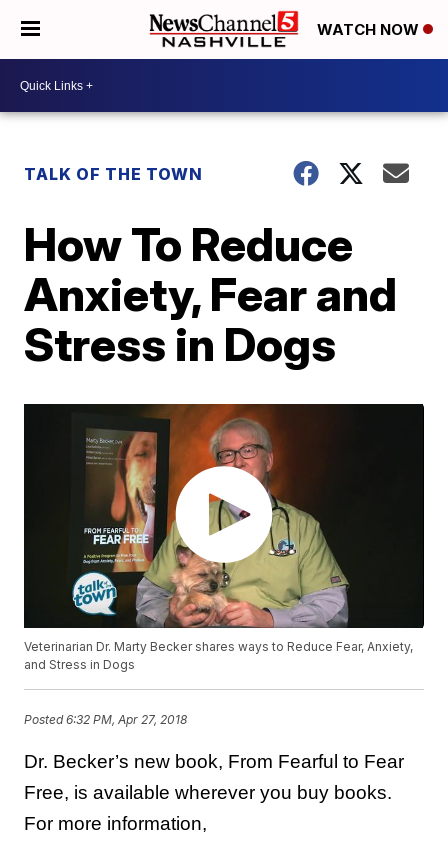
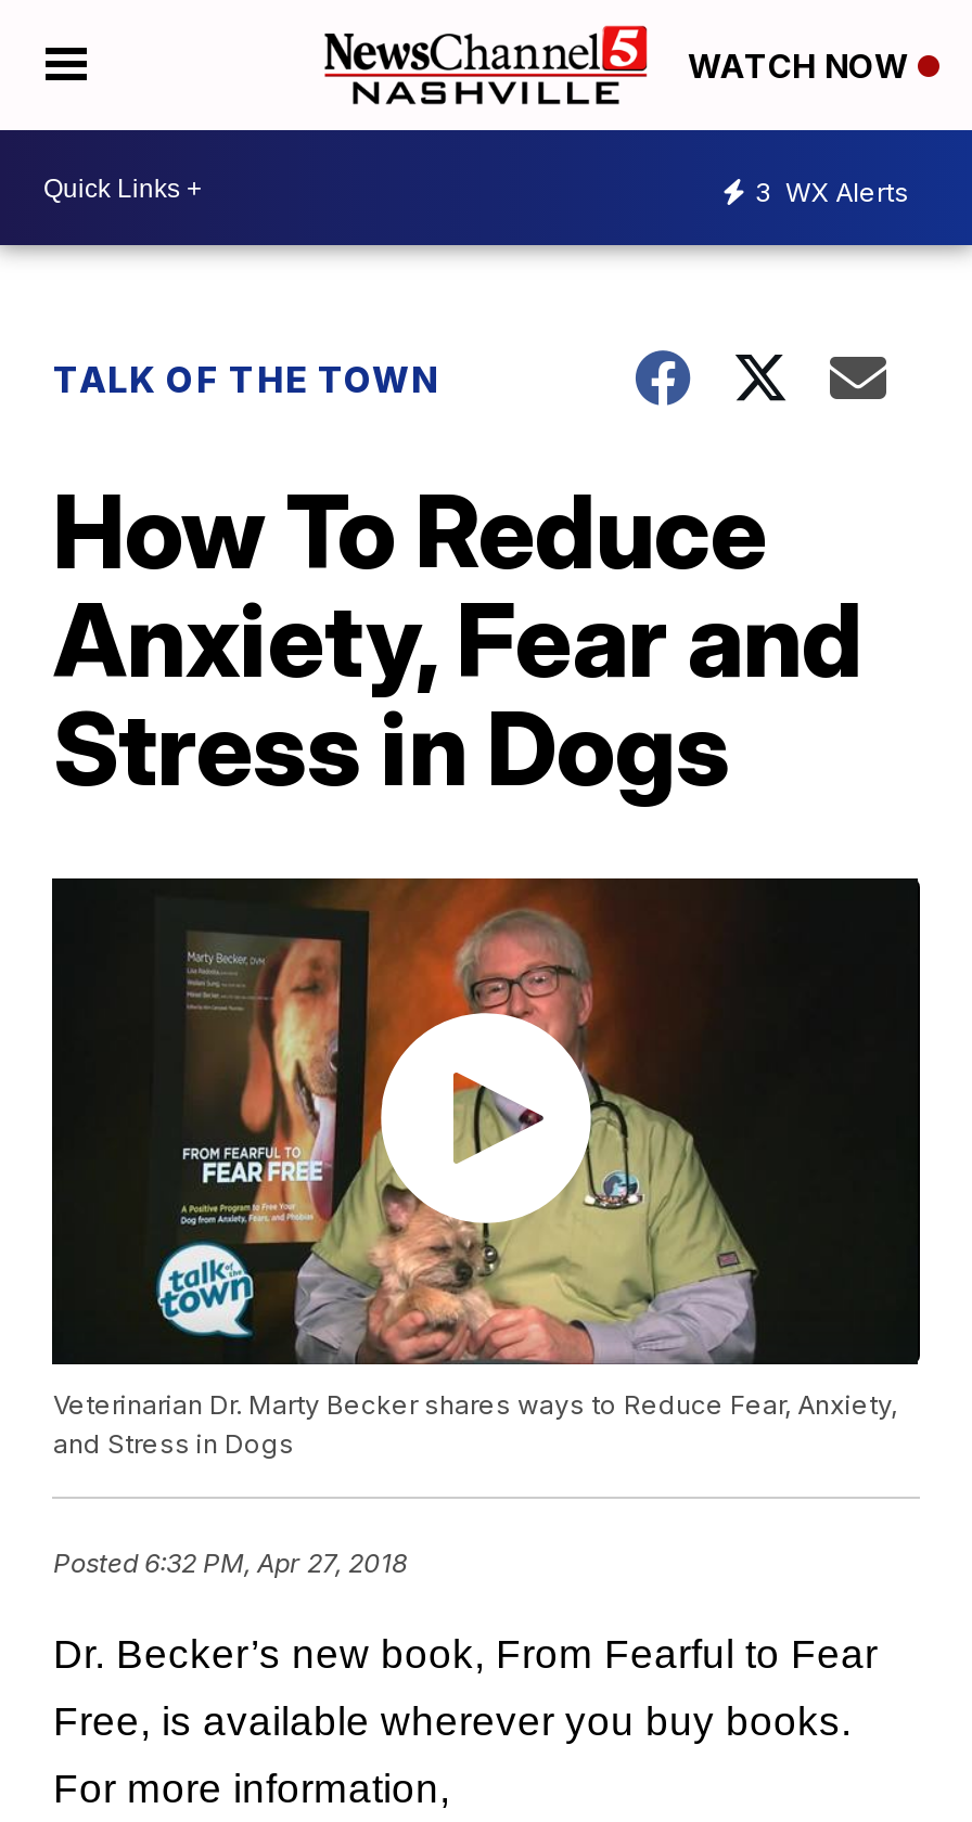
none -> [755,175,909,207] 3 WX Alerts

